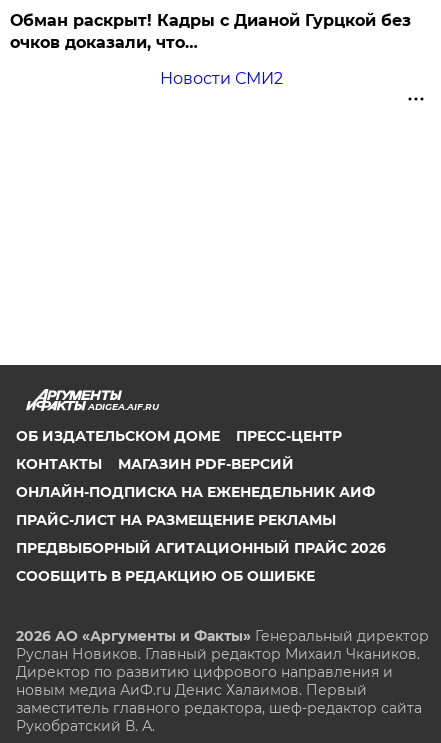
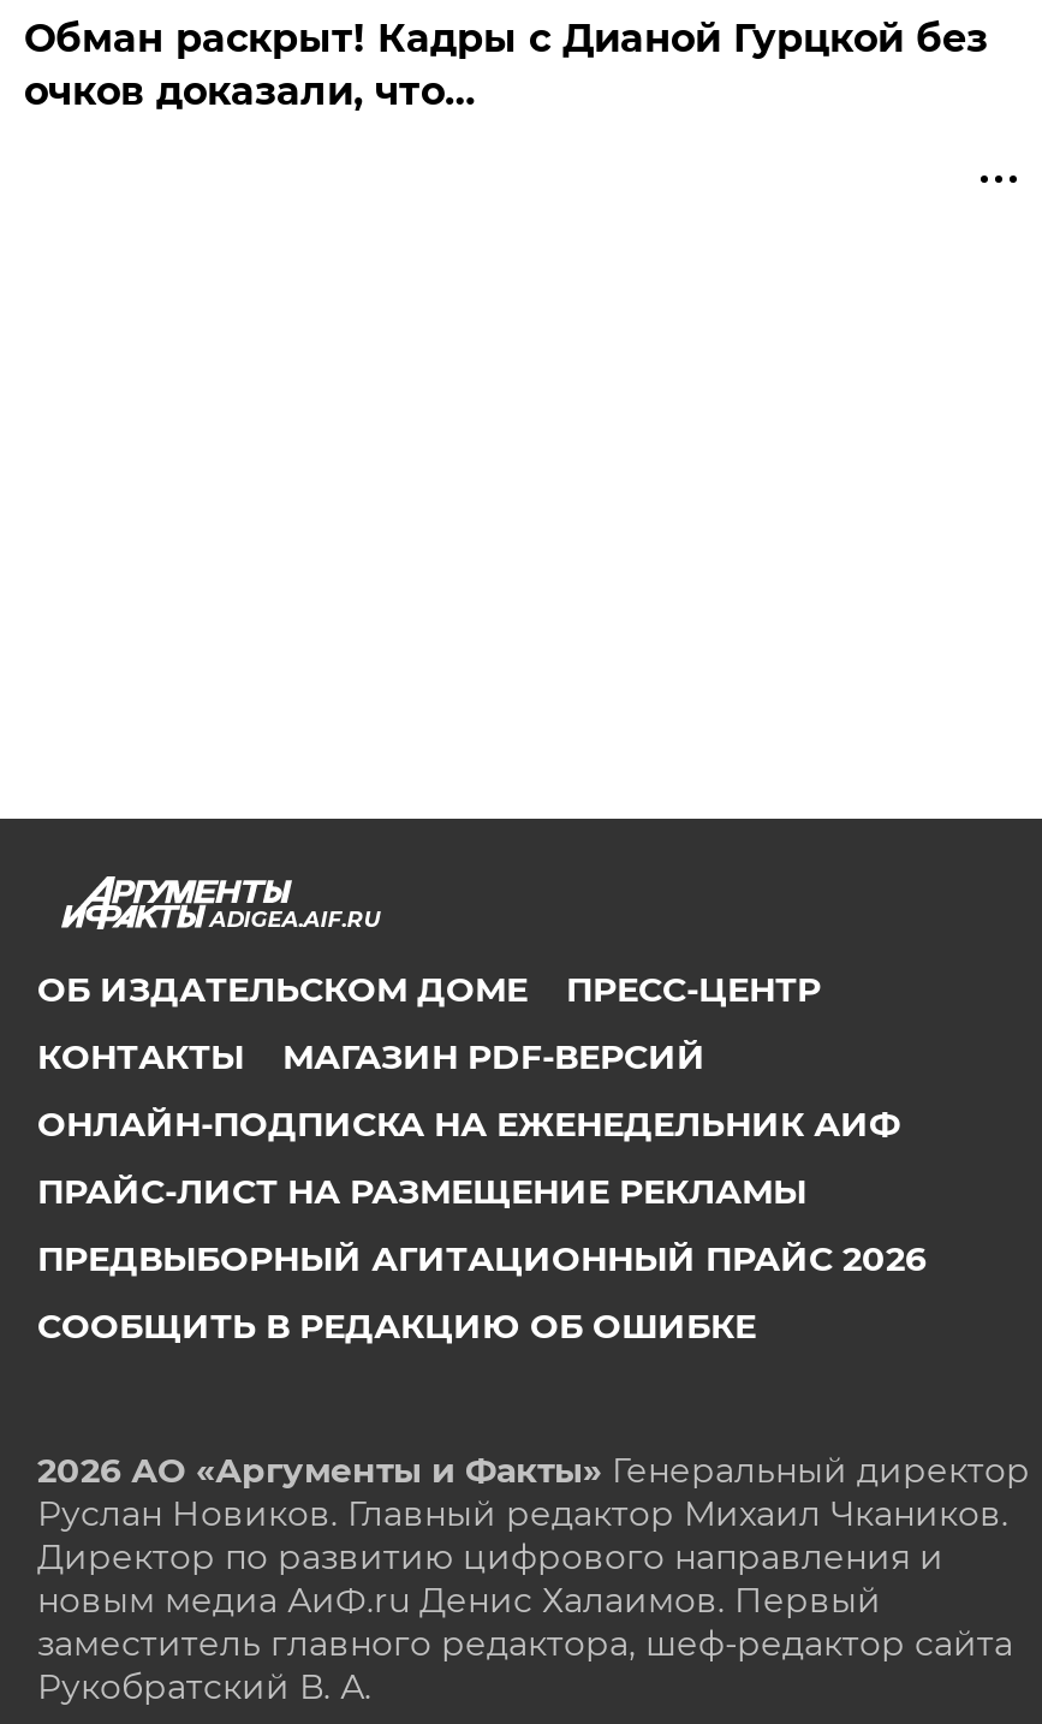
[160,69,283,88] Новости СМИ2 -> none

